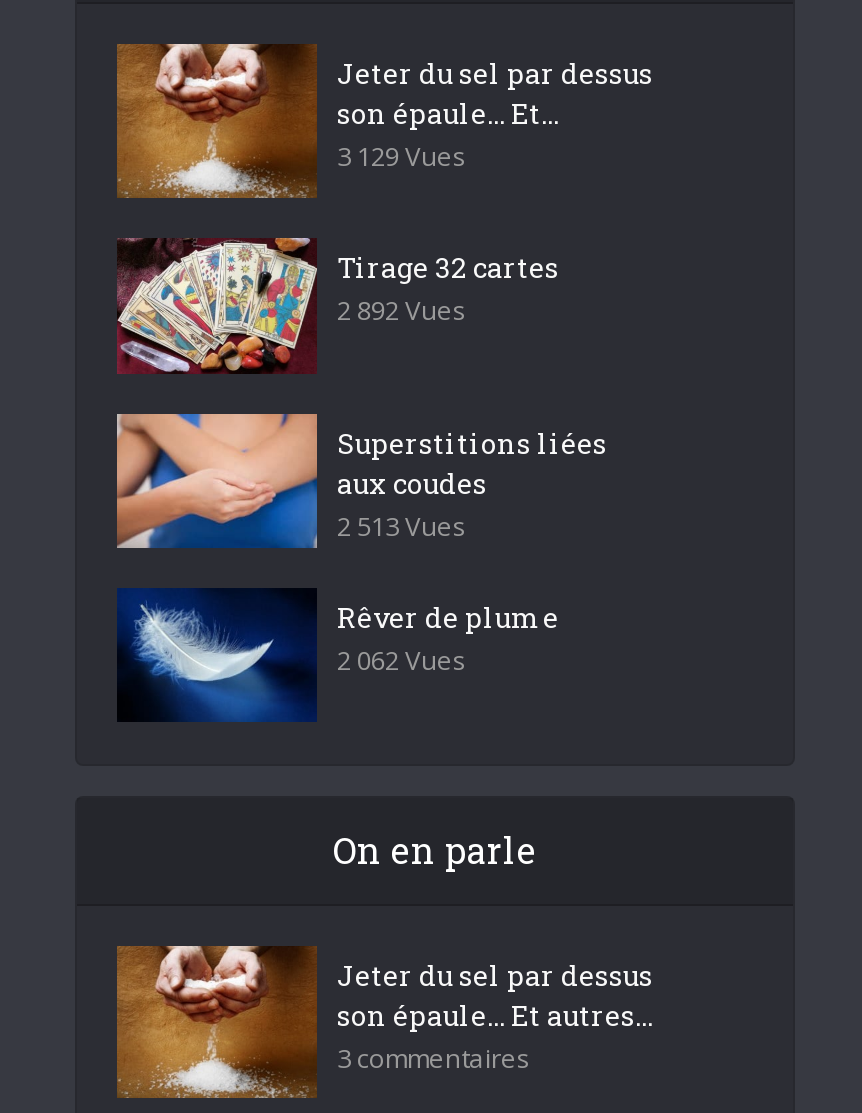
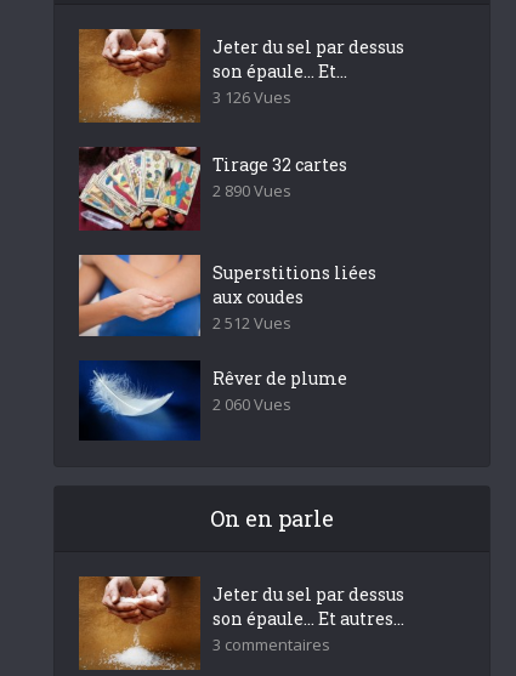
[337,138,467,174] 3 129 Vues -> [212,86,291,108] 3 126 Vues
[337,292,467,328] 2 892 Vues -> [212,179,291,201] 2 890 Vues
[337,509,467,545] 2 513 Vues -> [212,312,291,334] 2 512 Vues
[337,643,467,679] 2 062 Vues -> [212,393,291,415] 2 060 Vues

